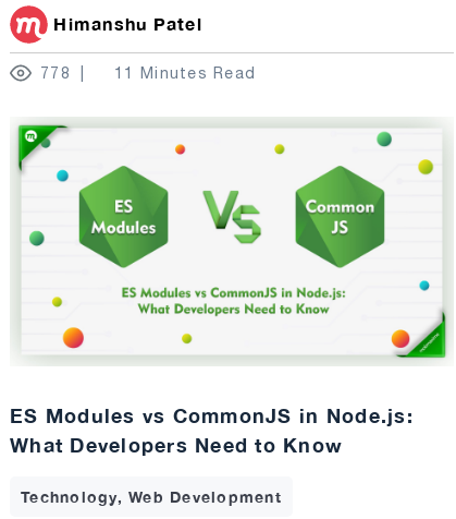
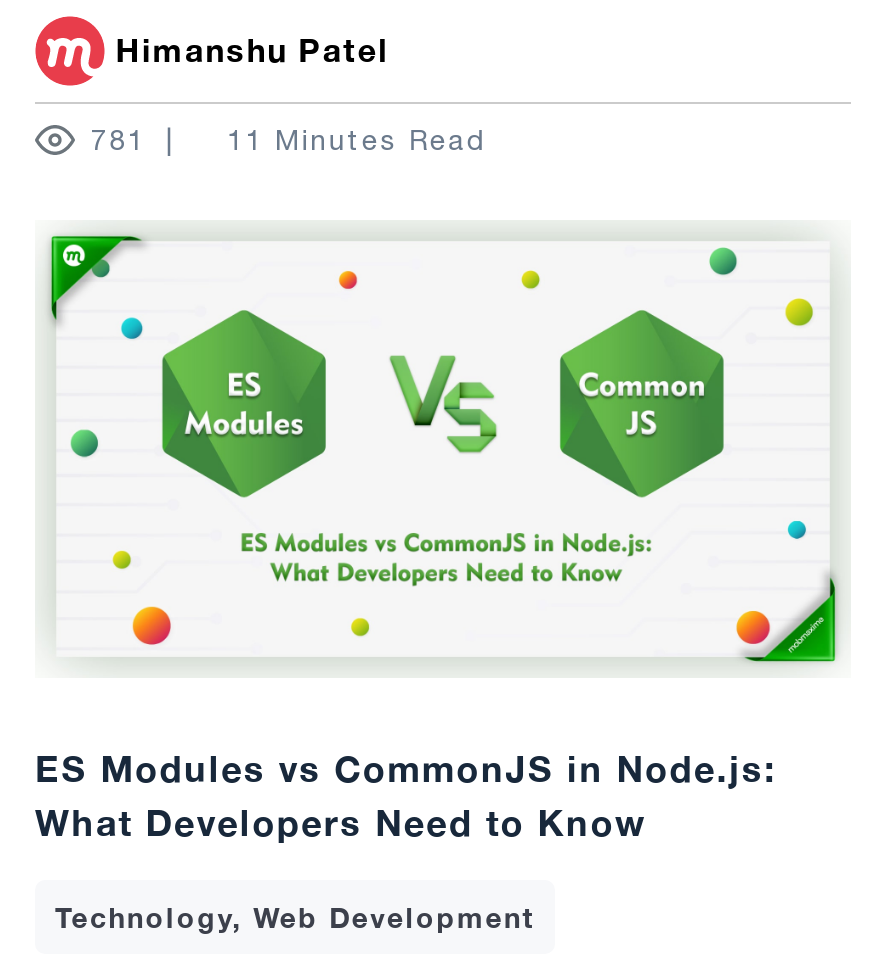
[40,64,71,81] 778 -> [91,123,147,155] 781

